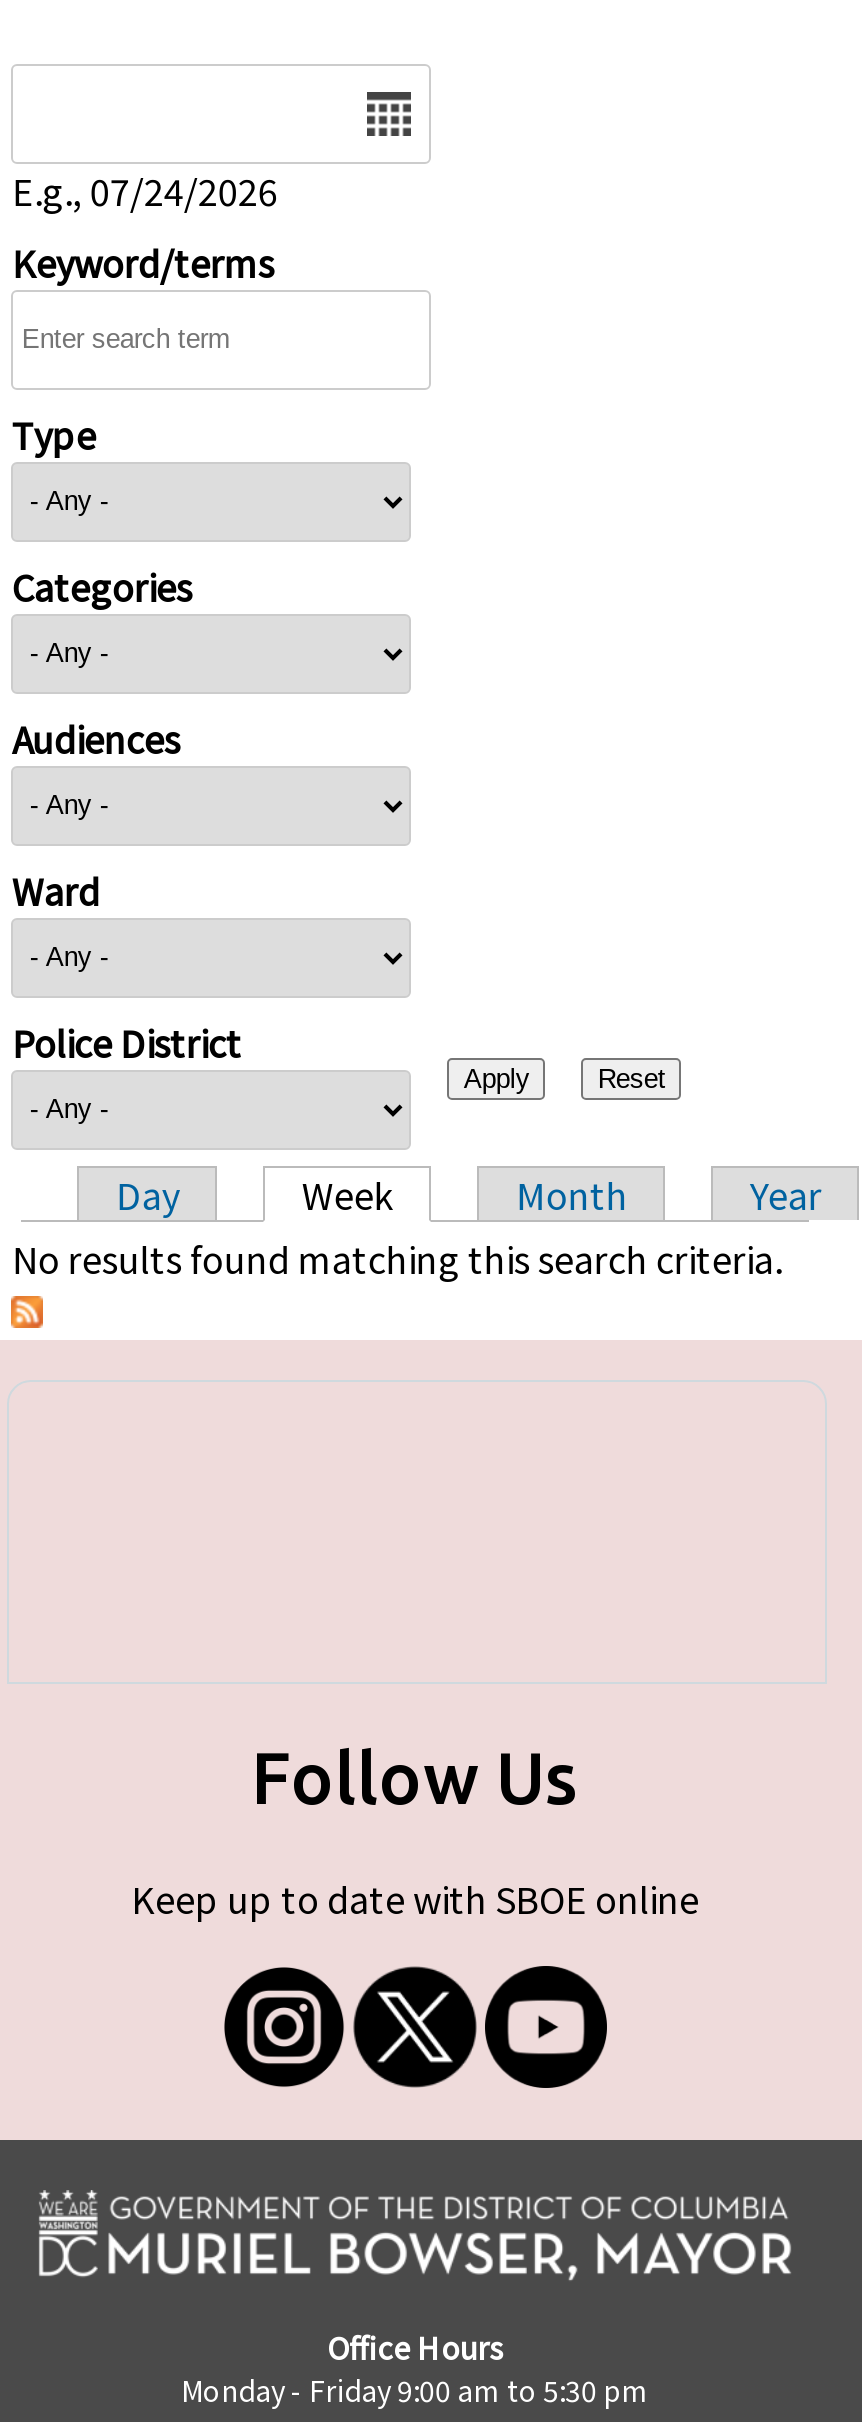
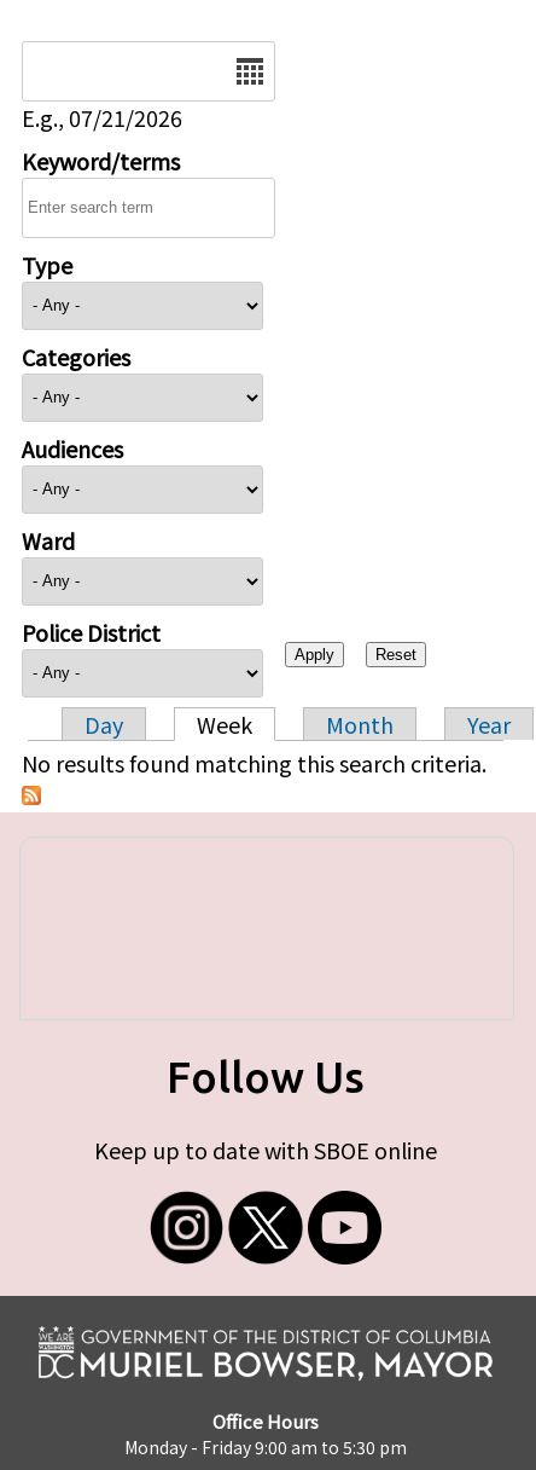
[12,163,278,215] E.g., 07/24/2026 -> [22,101,183,132] E.g., 07/21/2026

